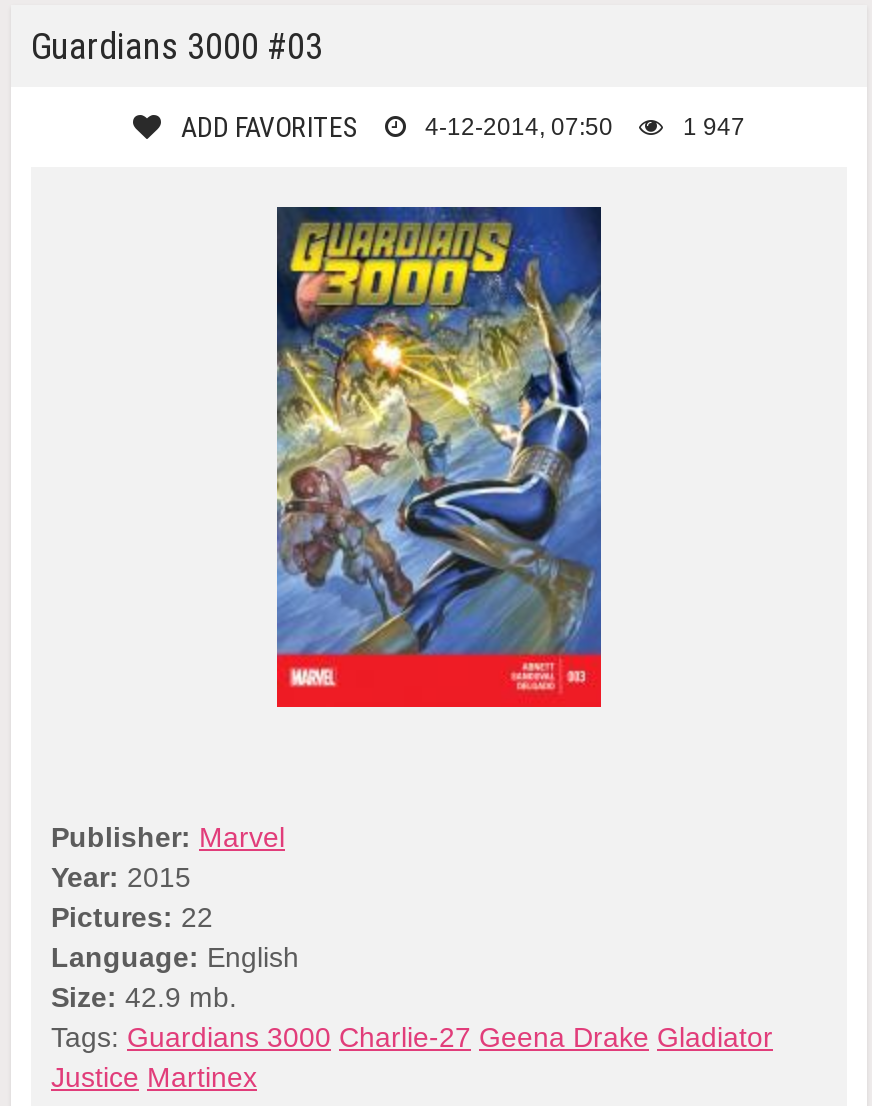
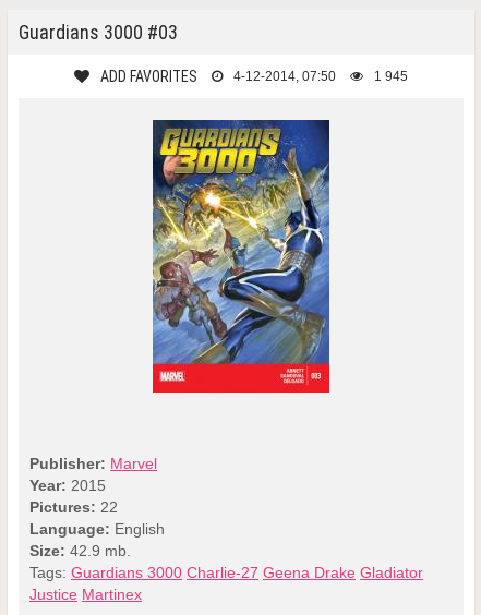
[683,113,745,141] 1 947 -> [374,69,408,84] 1 945

